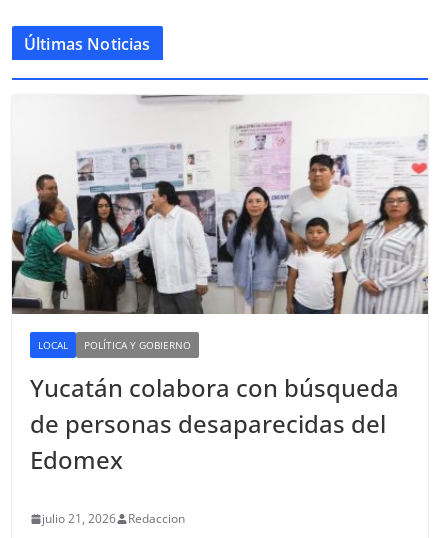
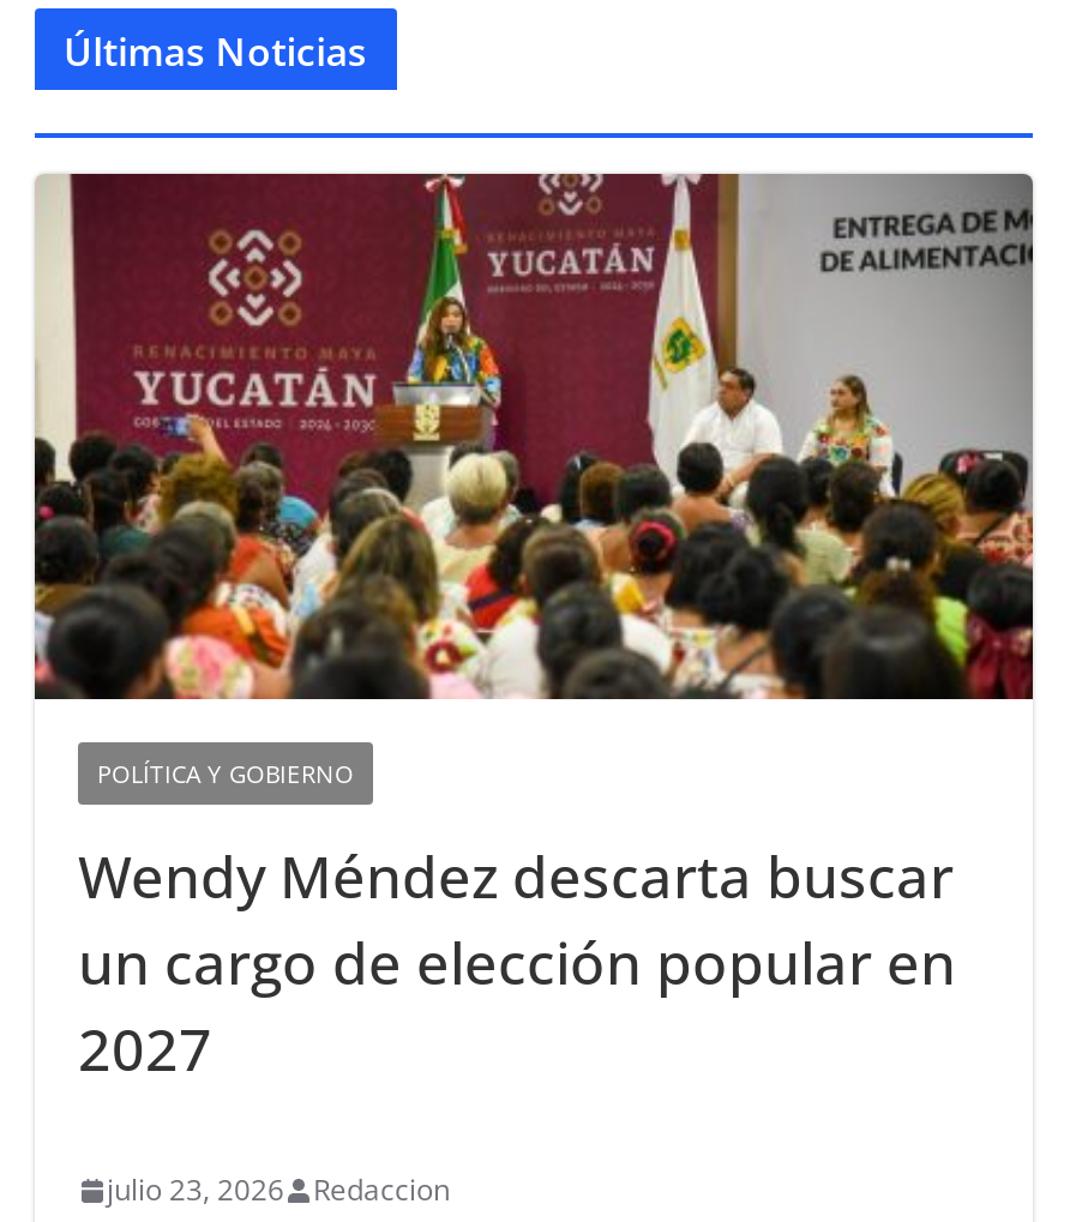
[11,94,429,315] [image] -> [32,171,1035,702] [image]
[38,338,68,352] LOCAL -> none
[30,371,399,476] Yucatán colabora con búsqueda | de personas desaparecidas del | Edomex -> [78,836,956,1088] Wendy Méndez descarta buscar | un cargo de elección popular en | 2027
[42,510,185,527] julio 21, 2026 Redaccion -> [107,1169,450,1210] julio 23, 2026 Redaccion

